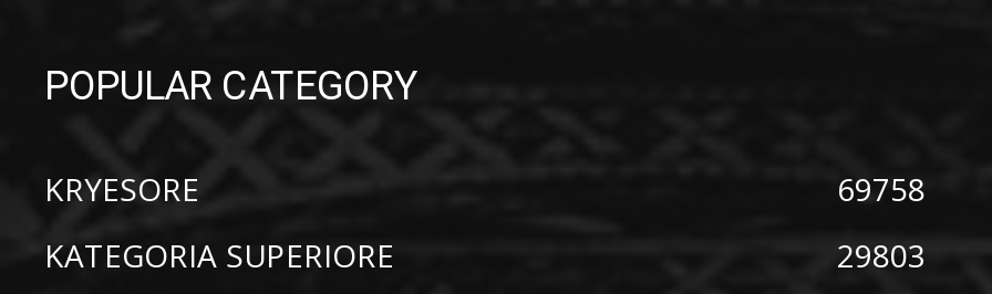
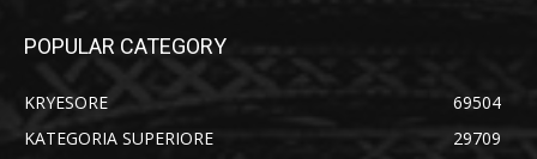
[837,167,926,209] 69758 -> [453,90,501,113] 69504
[837,233,926,275] 29803 -> [453,126,501,149] 29709

